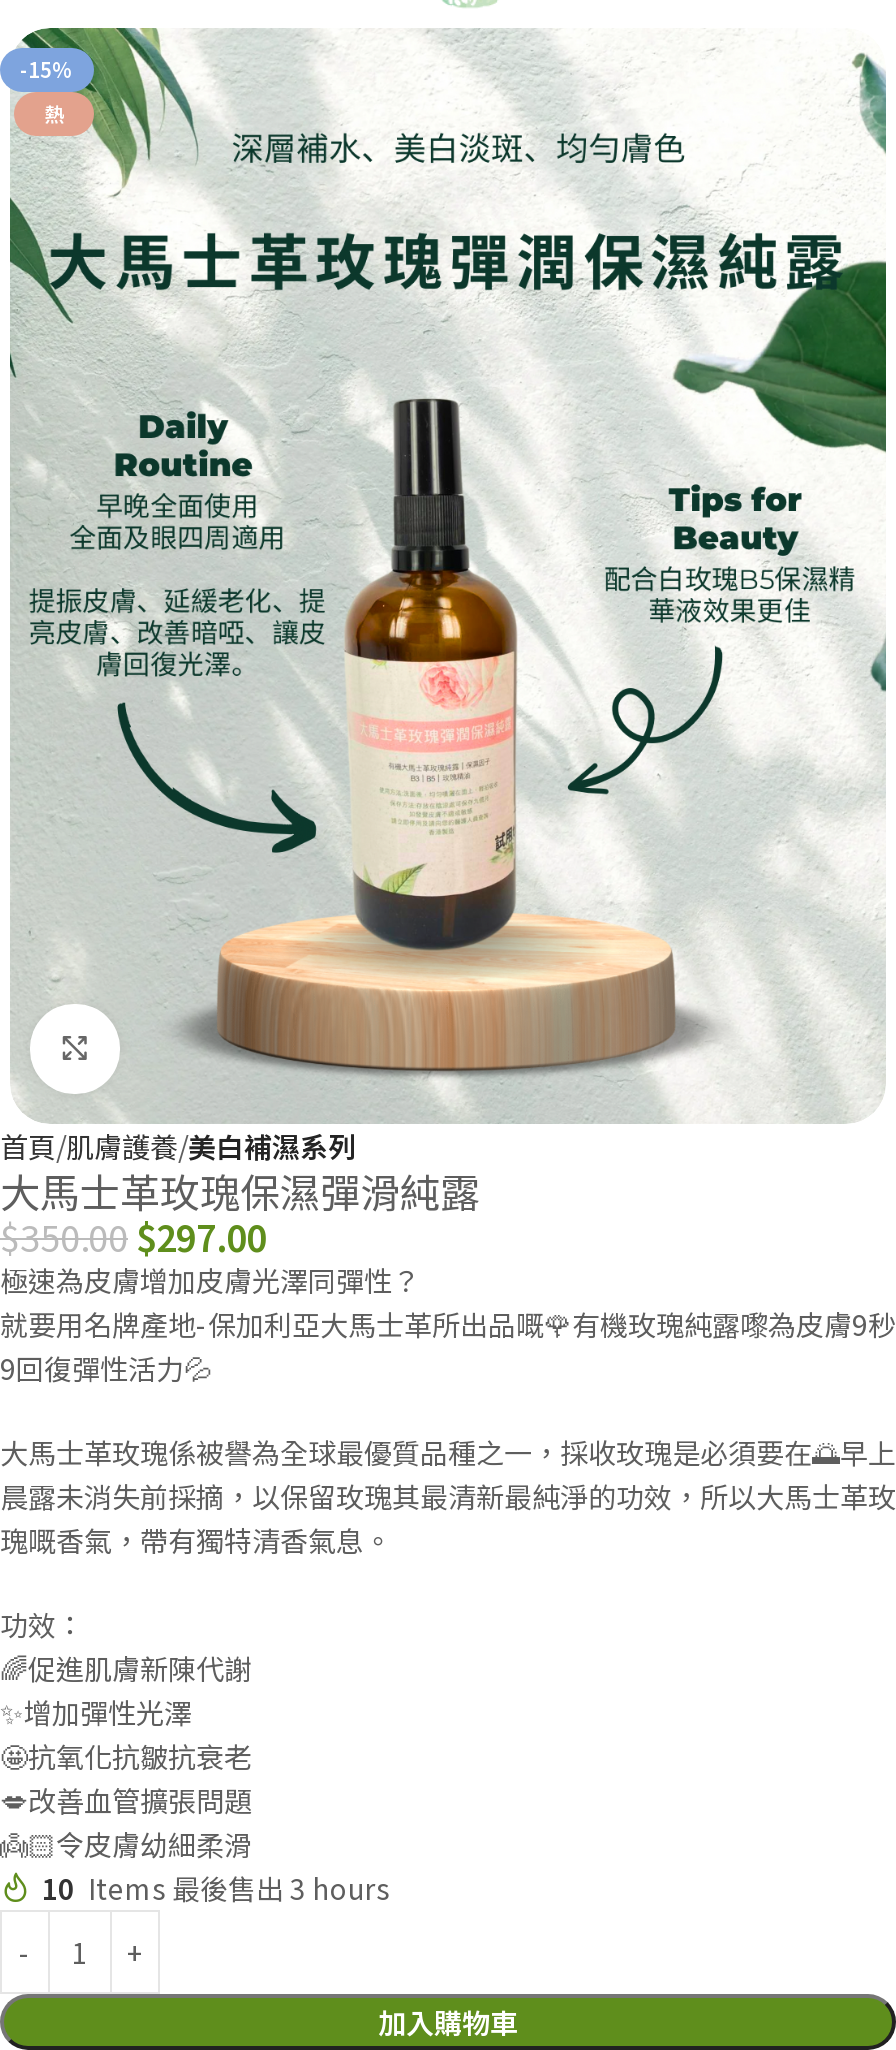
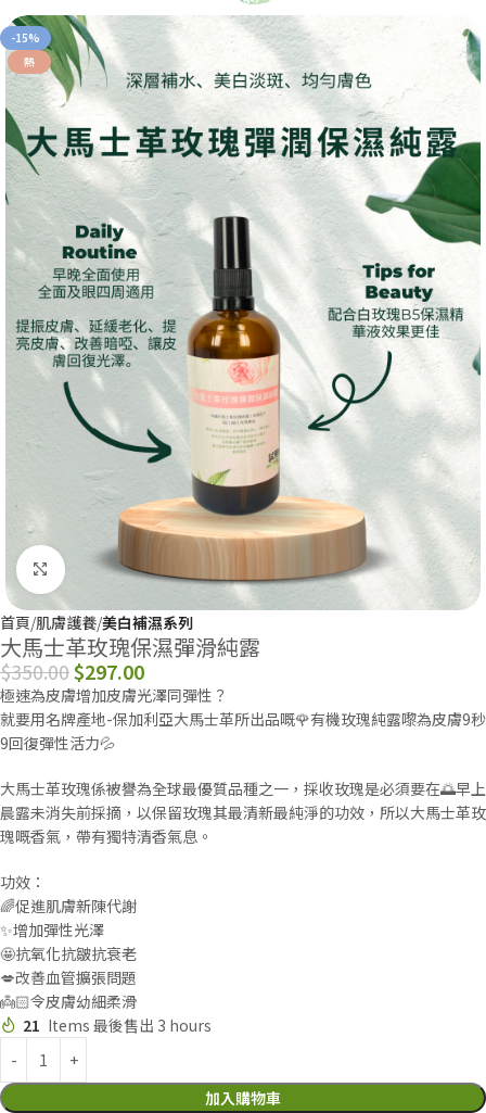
[42,1867,390,1907] 10 Items 最後售出 3 hours -> [23,1014,212,1035] 21 Items 最後售出 3 hours

